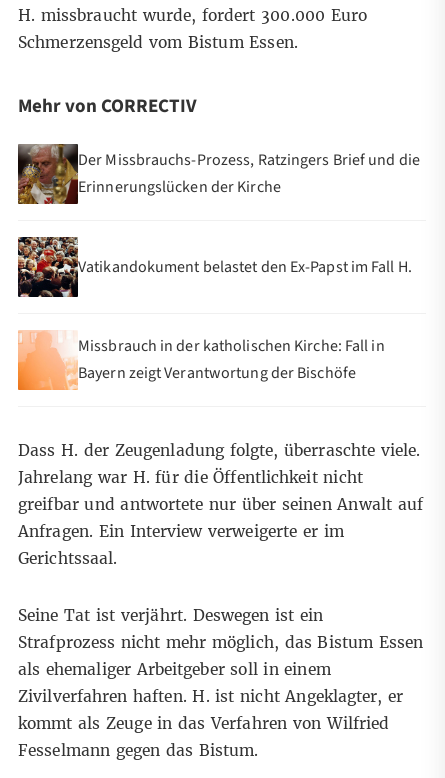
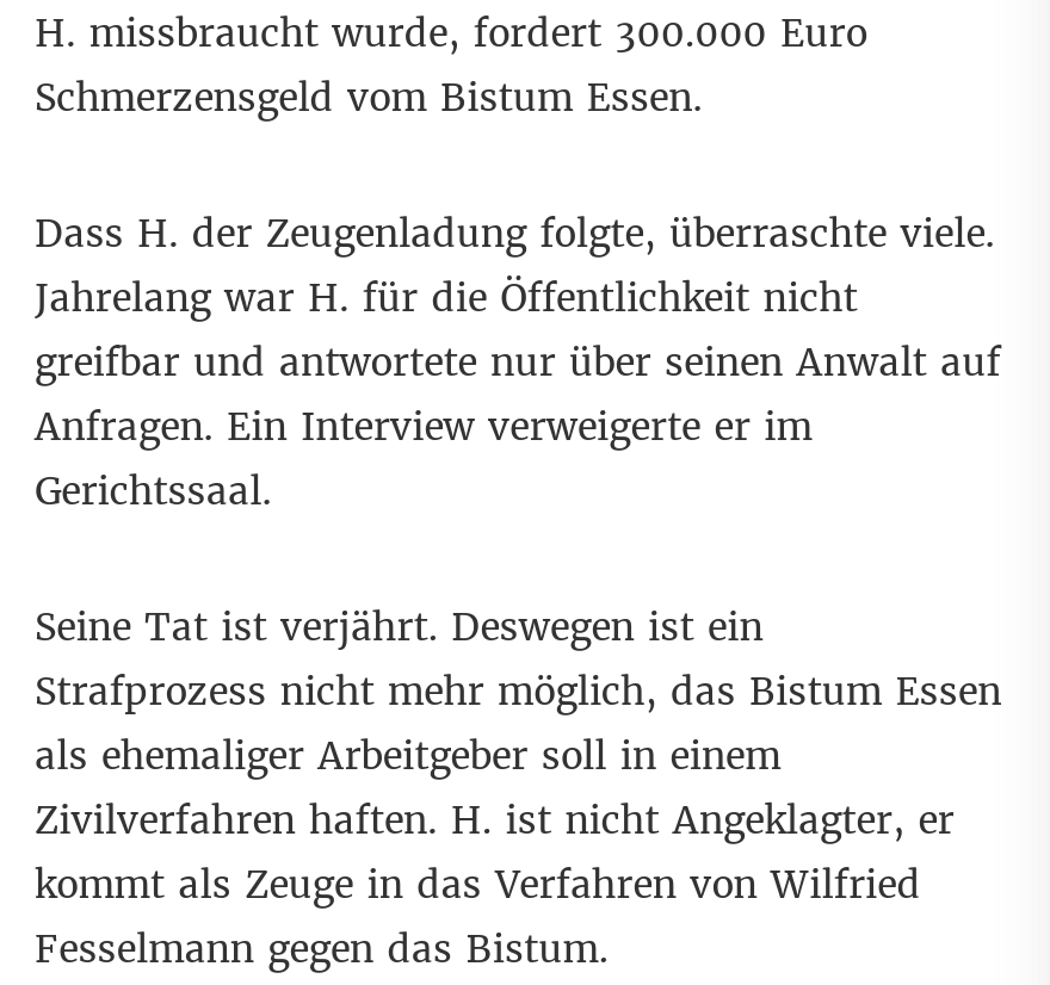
[17,93,420,205] [image] | Mehr von CORRECTIV | Der Missbrauchs-Prozess, Ratzingers Brief und die | Erinnerungslücken der Kirche -> none
[17,236,412,298] [image] | Vatikandokument belastet den Ex-Papst im Fall H. -> none
[17,330,385,391] [image] | Missbrauch in der katholischen Kirche: Fall in | Bayern zeigt Verantwortung der Bischöfe -> none

